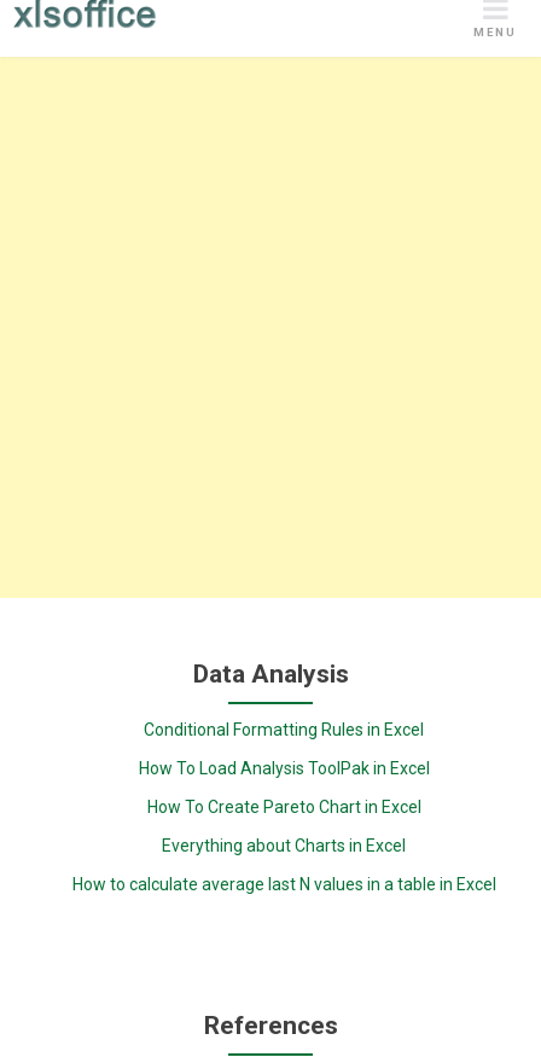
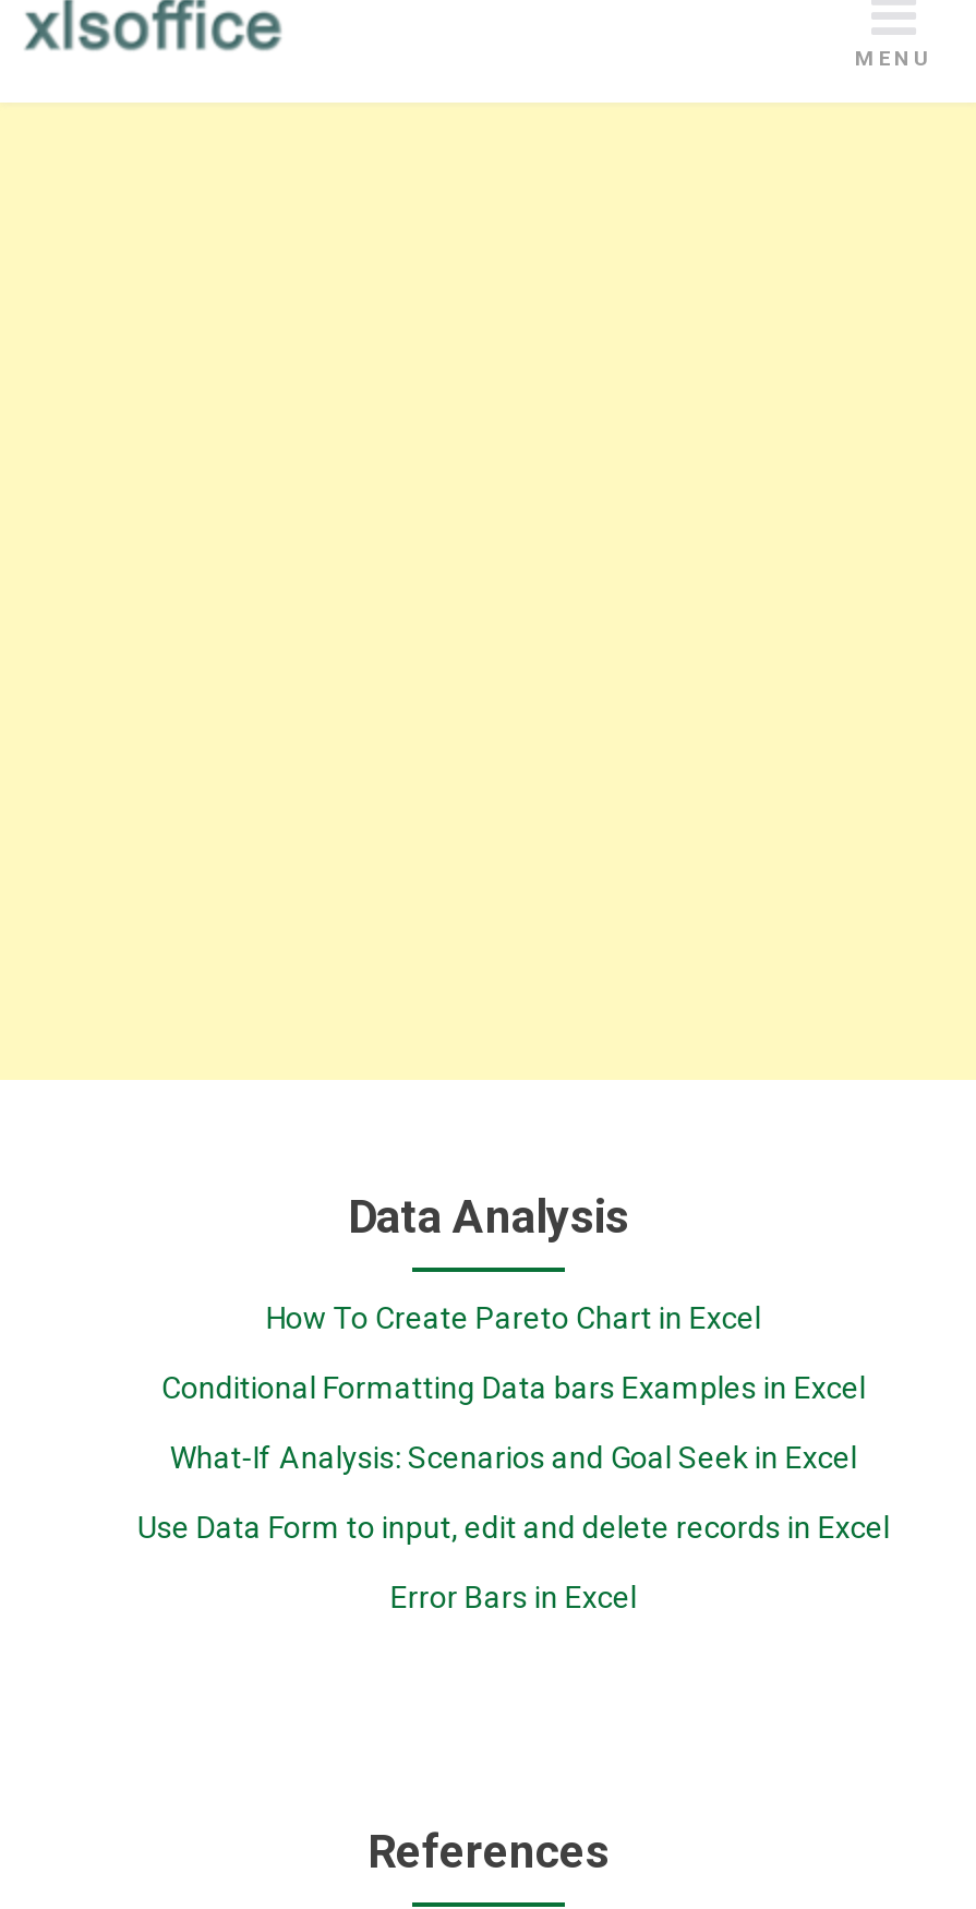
[139,720,430,778] Conditional Formatting Rules in Excel | How To Load Analysis ToolPak in Excel -> none
moved [147,797,421,817] -> [266,1300,761,1335]: How To Create Pareto Chart in Excel
[72,836,496,894] Everything about Charts in Excel | How to calculate average last N values in a table in Excel -> [137,1370,889,1614] Conditional Formatting Data bars Examples in Excel | What-If Analysis: Scenarios and Goal Seek in Excel | Use Data Form to input, edit and delete records in Excel | Error Bars in Excel

